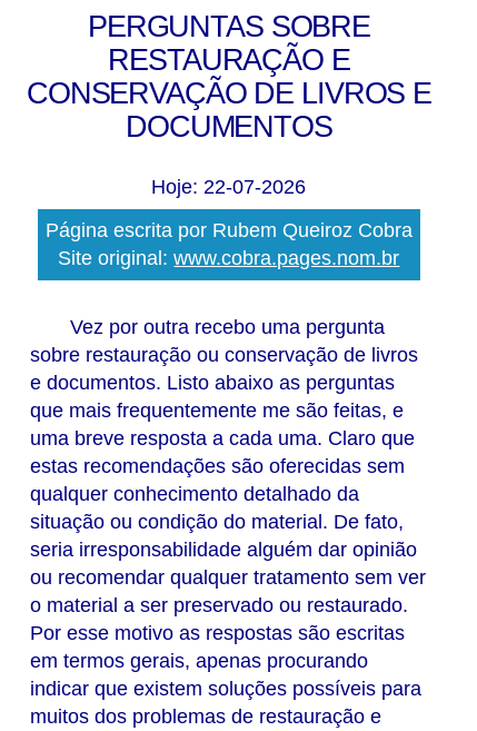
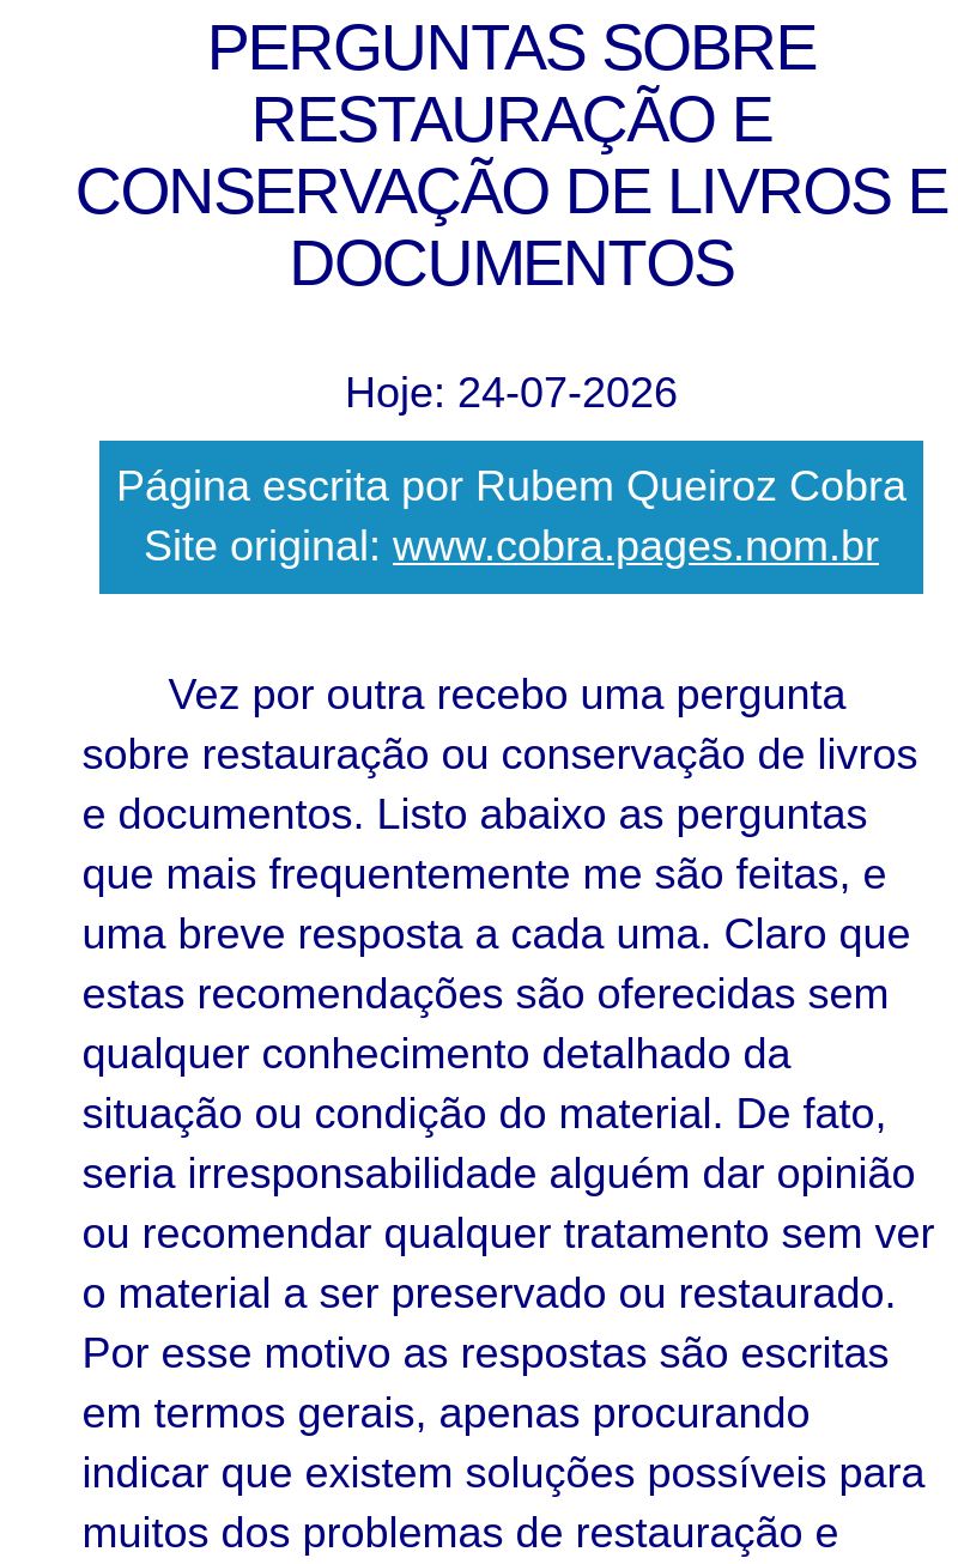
[152,176,306,198] Hoje: 22-07-2026 -> [345,369,678,417] Hoje: 24-07-2026

